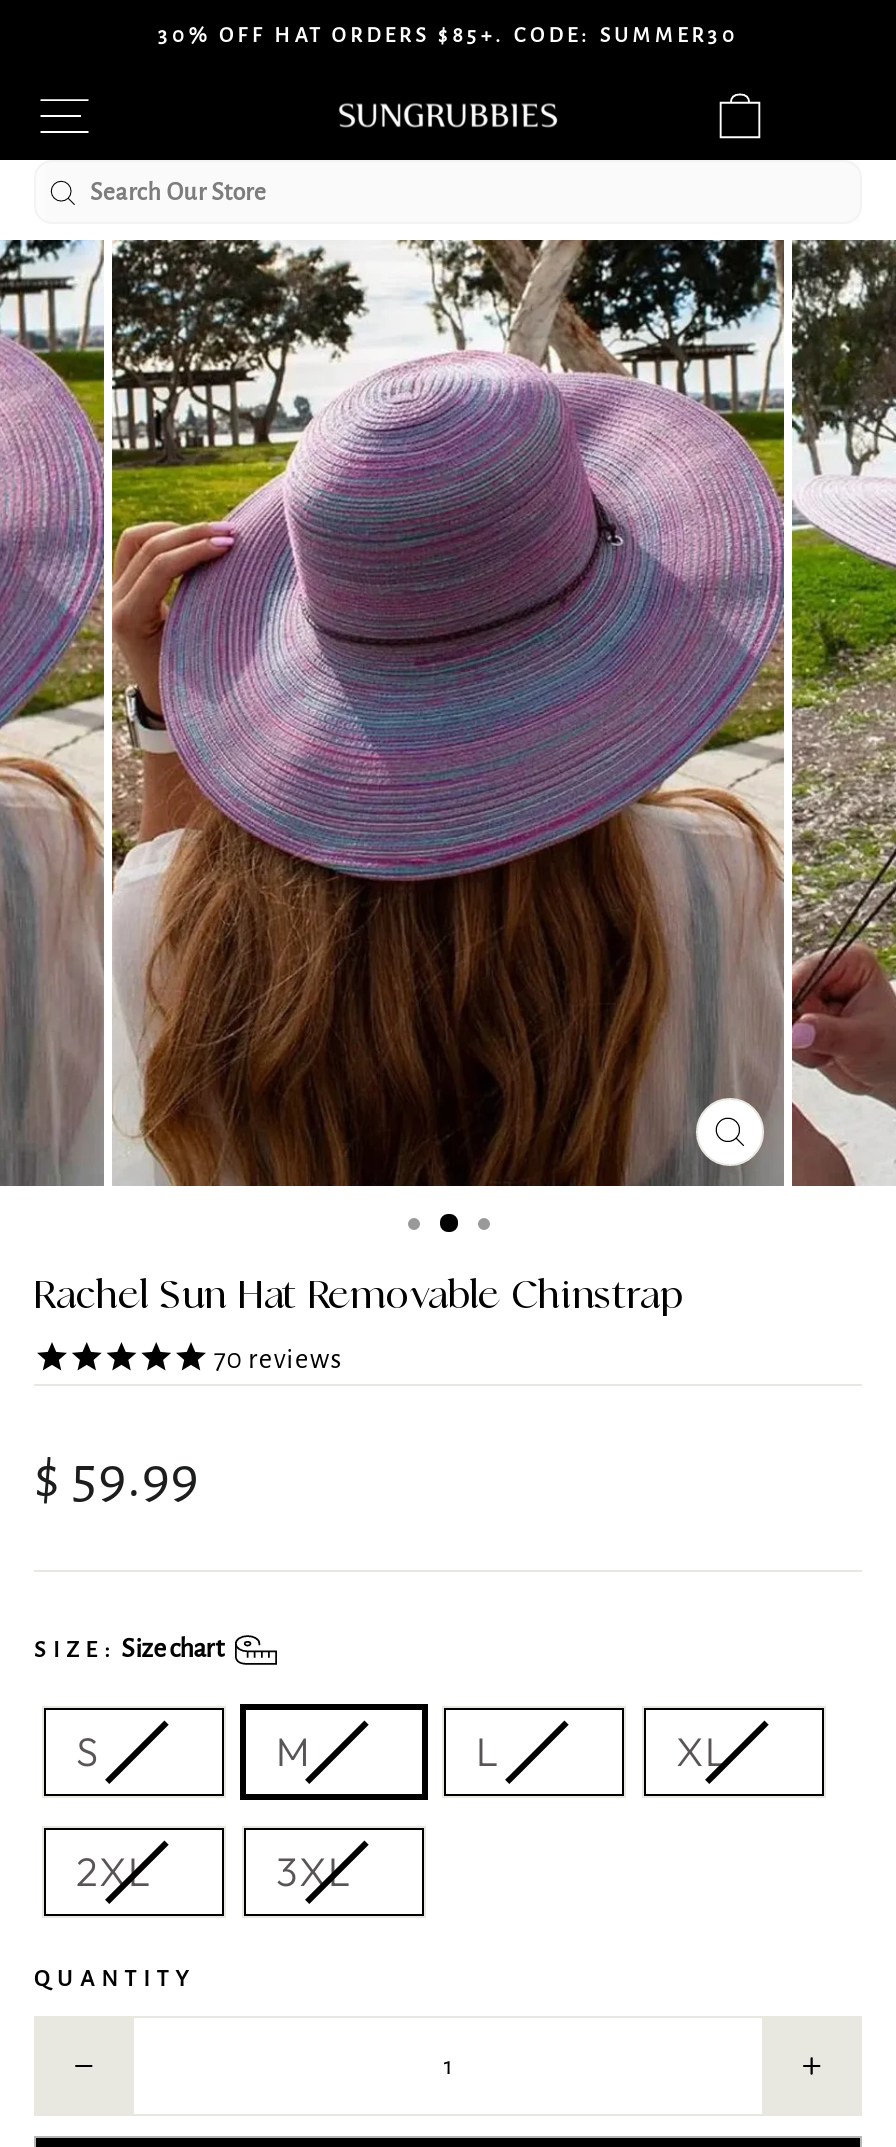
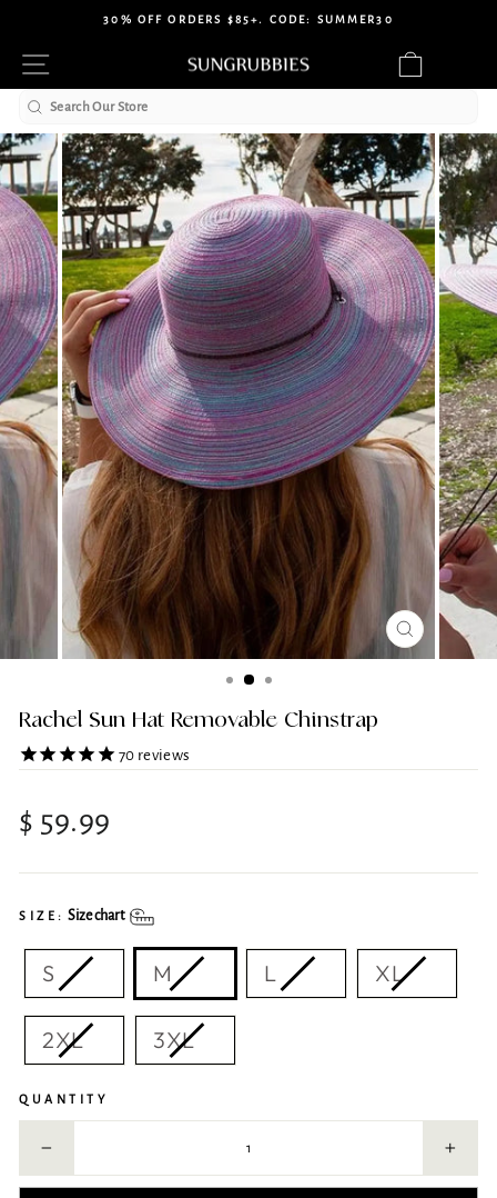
[158,22,738,48] 30% OFF HAT ORDERS $85+. CODE: SUMMER30 -> [103,12,394,27] 30% OFF ORDERS $85+. CODE: SUMMER30

